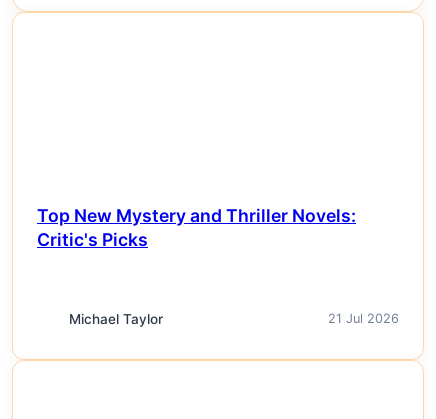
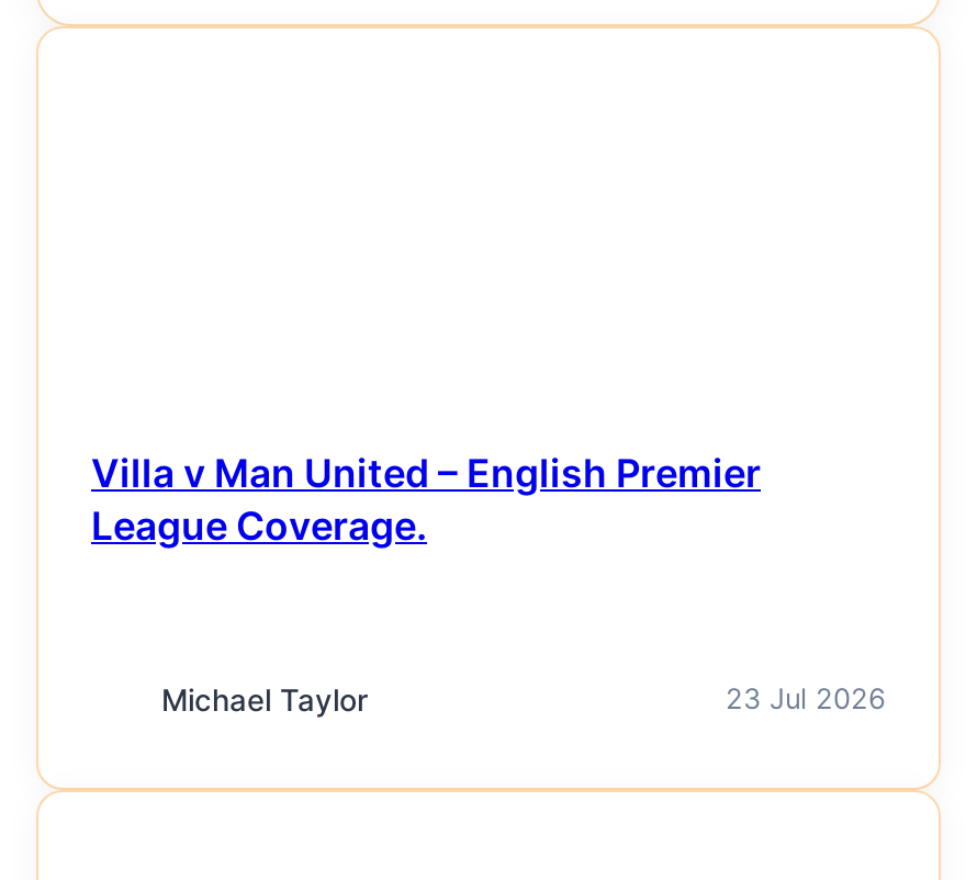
[37,205,356,250] Top New Mystery and Thriller Novels: | Critic's Picks -> [91,451,761,550] Villa v Man United – English Premier | League Coverage.
[328,311,399,326] 21 Jul 2026 -> [726,683,886,716] 23 Jul 2026

